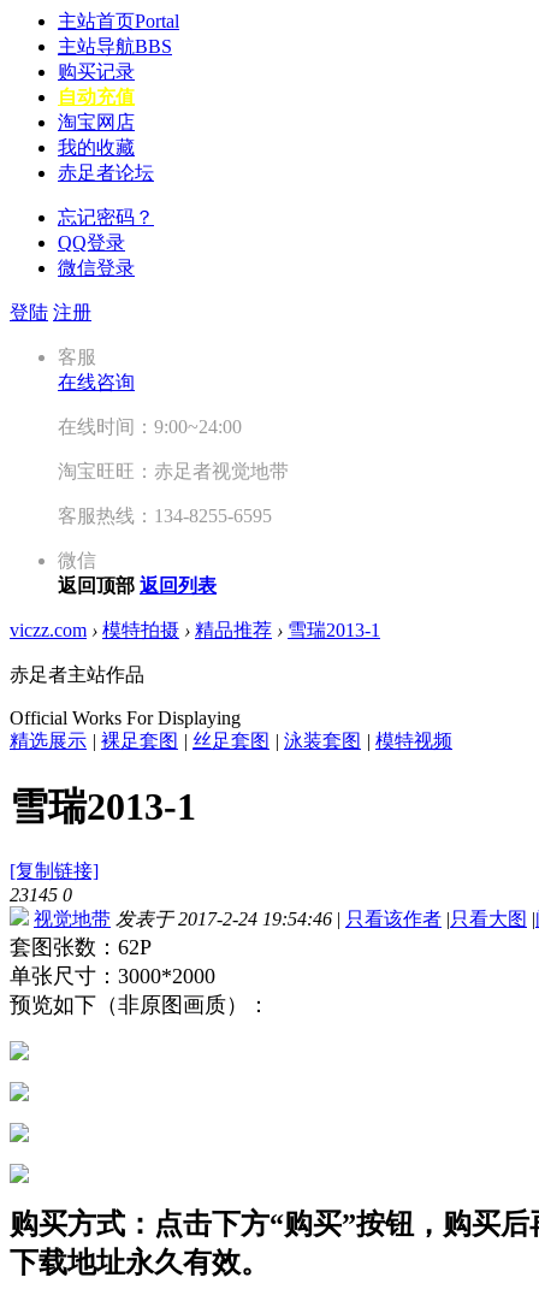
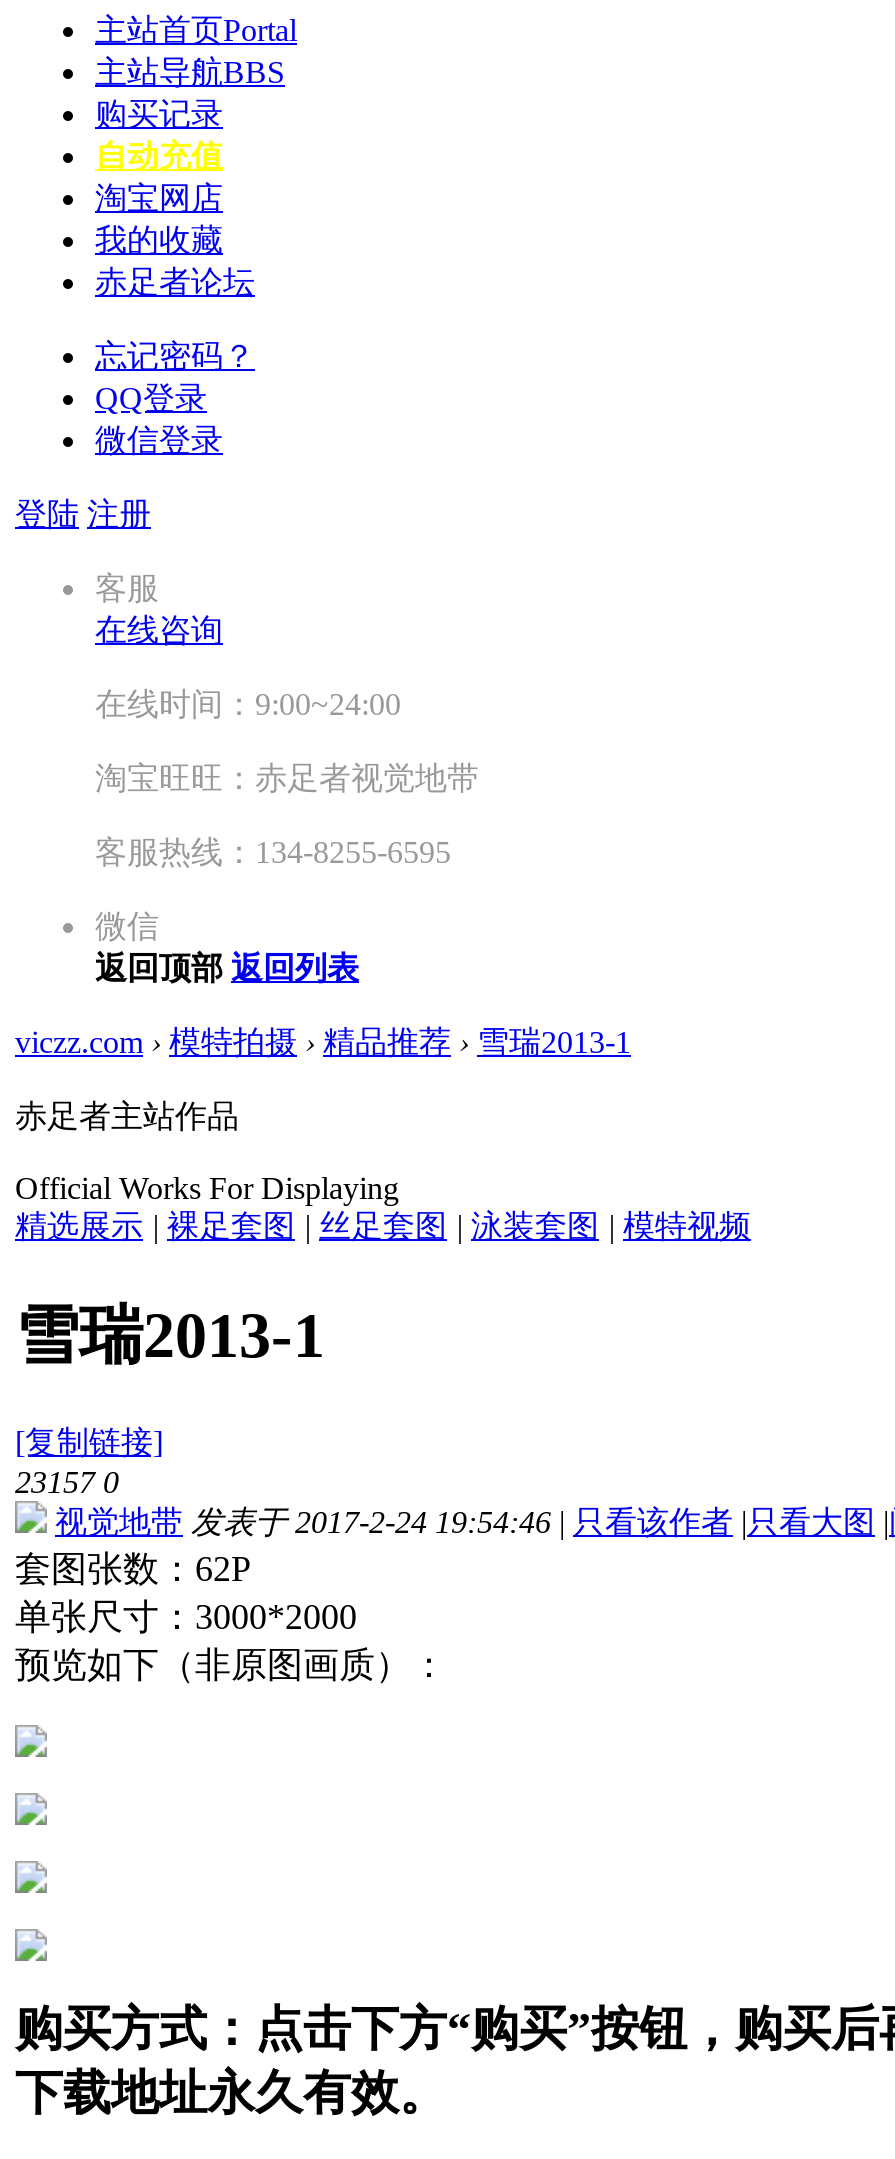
[10,885,72,905] 23145 0 -> [15,1465,119,1499] 23157 0

